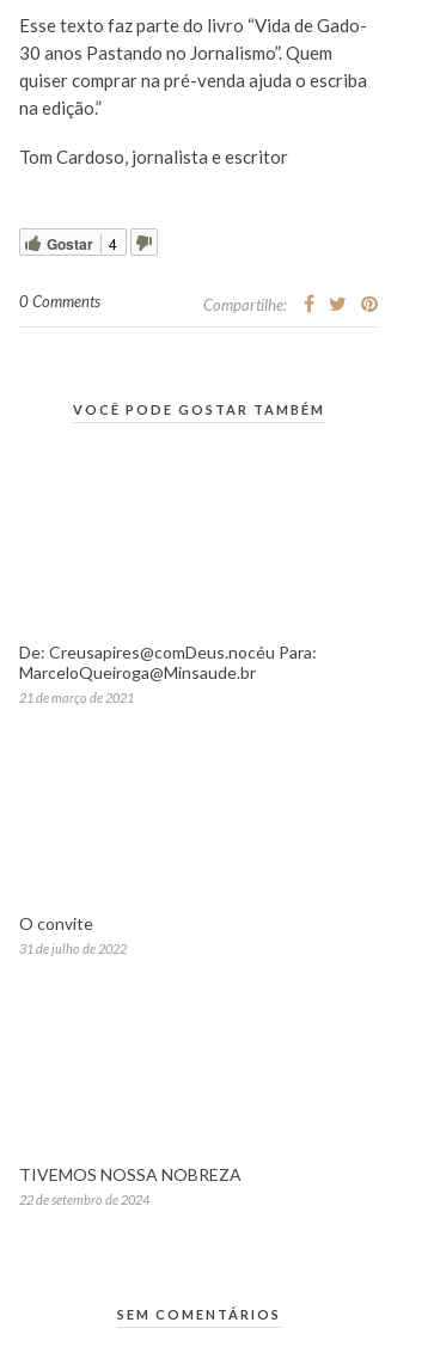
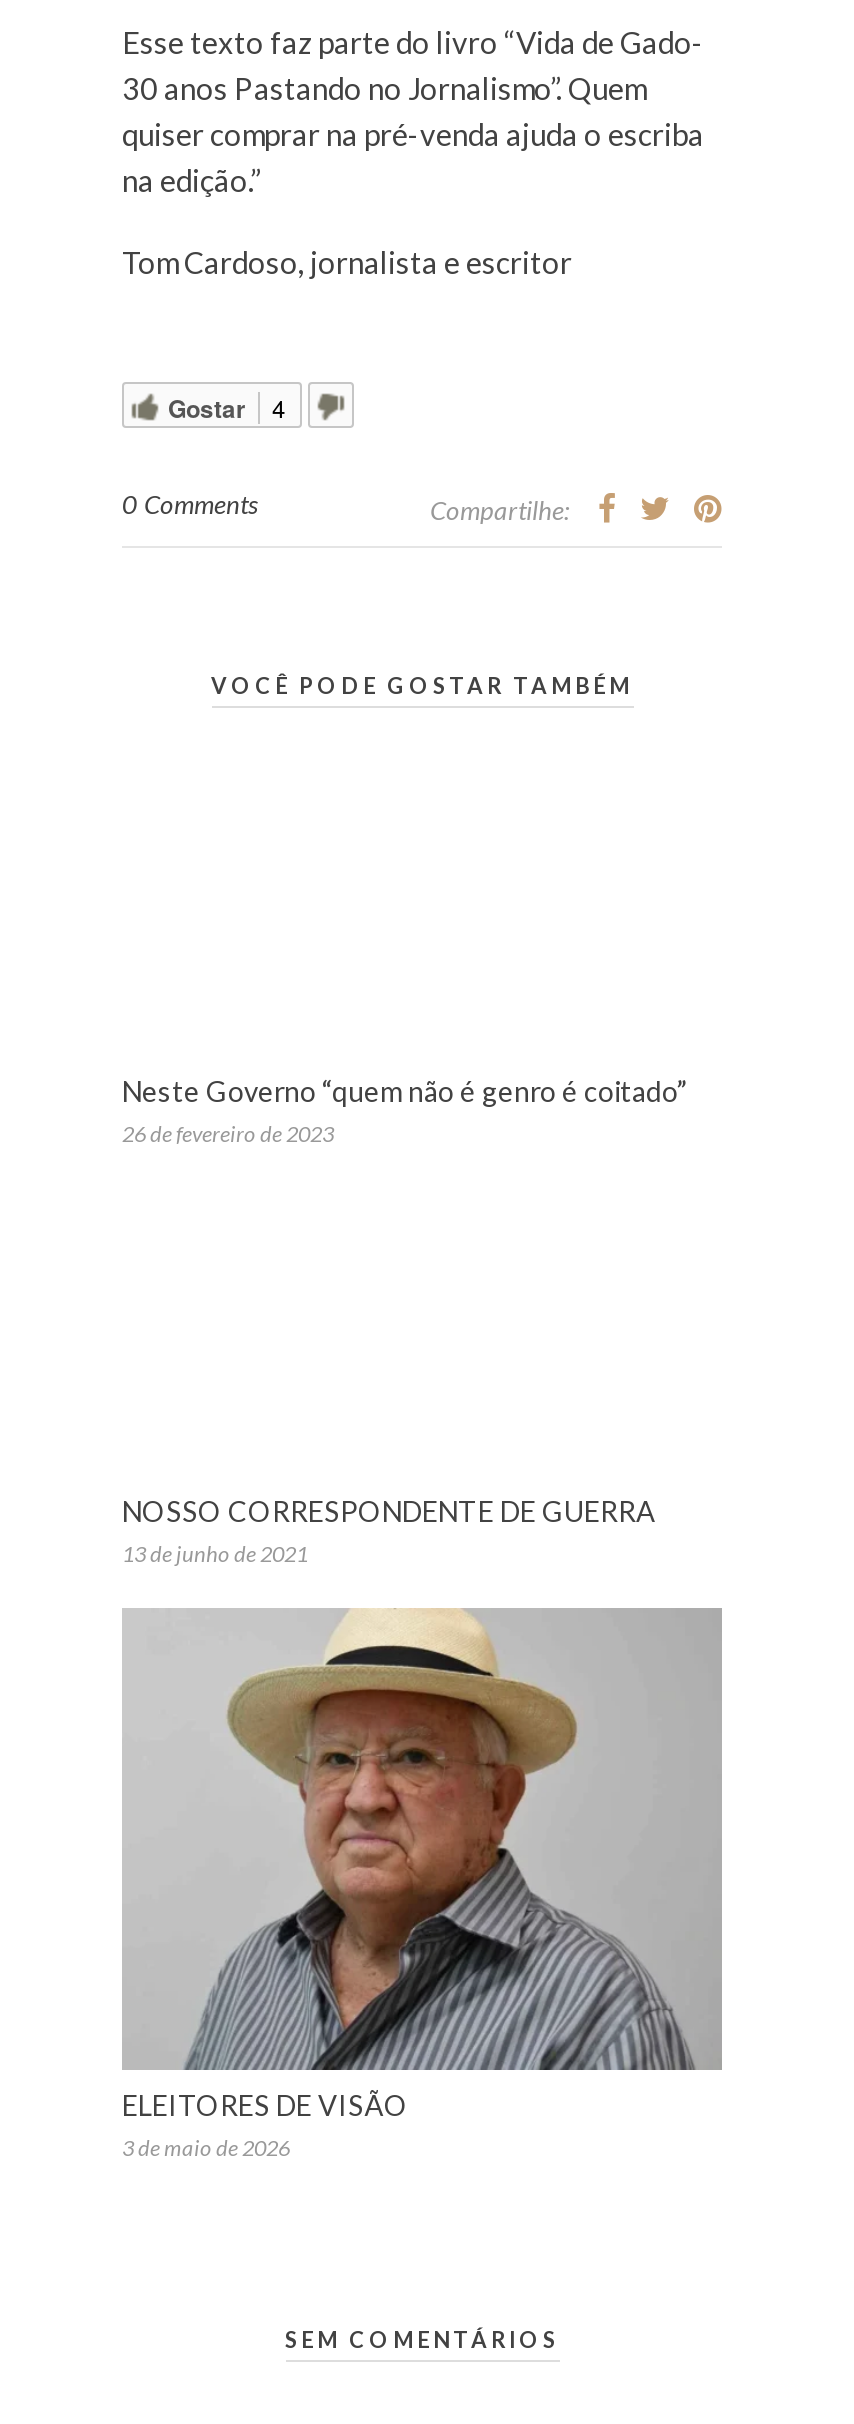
none -> [122,1608,724,2072] [image]
[19,642,317,705] De: Creusapires@comDeus.nocéu Para: | MarceloQueiroga@Minsaude.br | 21 de março de 2021 -> [122,1074,686,1146] Neste Governo “quem não é genro é coitado” | 26 de fevereiro de 2023
[19,913,127,956] O convite | 31 de julho de 2022 -> [122,1494,656,1566] NOSSO CORRESPONDENTE DE GUERRA | 13 de junho de 2021
[19,1164,242,1207] TIVEMOS NOSSA NOBREZA | 22 de setembro de 2024 -> [122,2088,408,2160] ELEITORES DE VISÃO | 3 de maio de 2026

